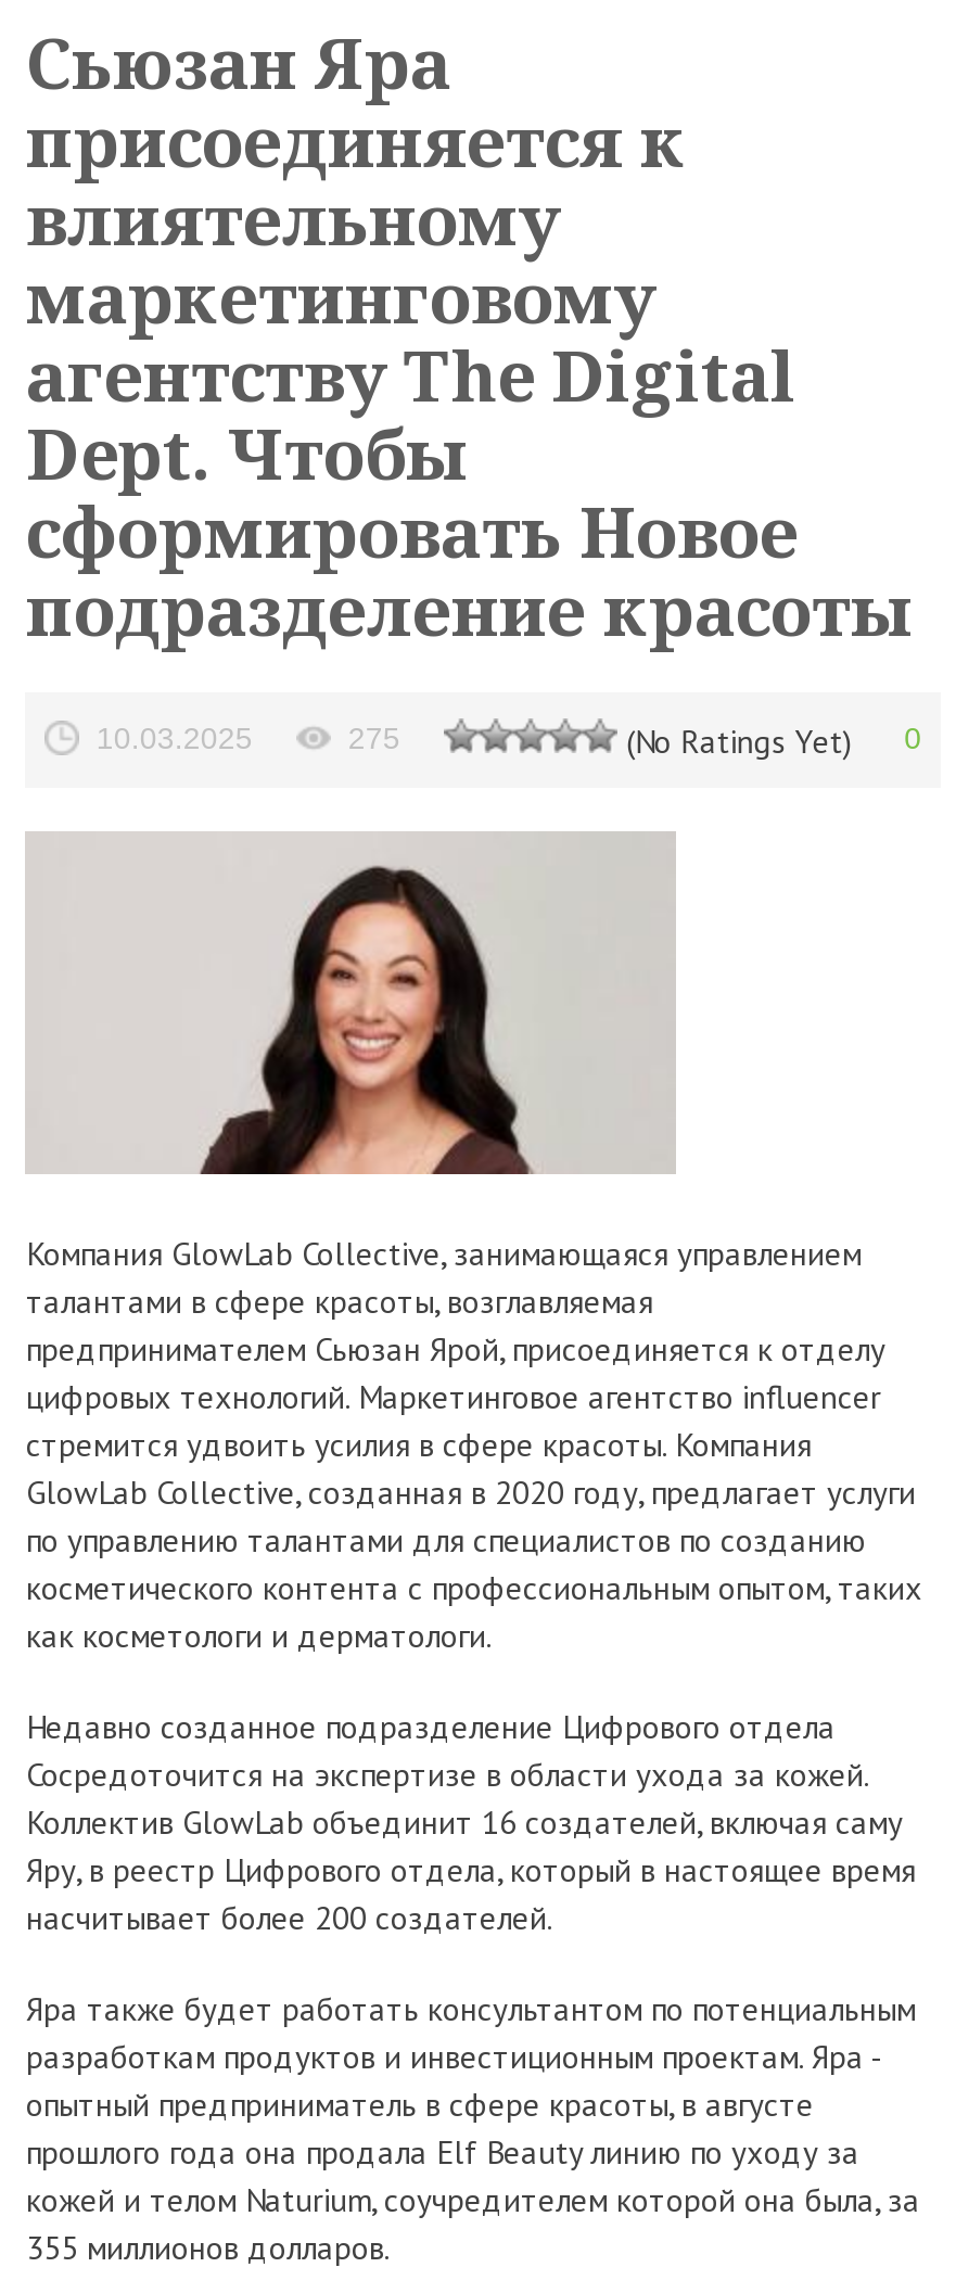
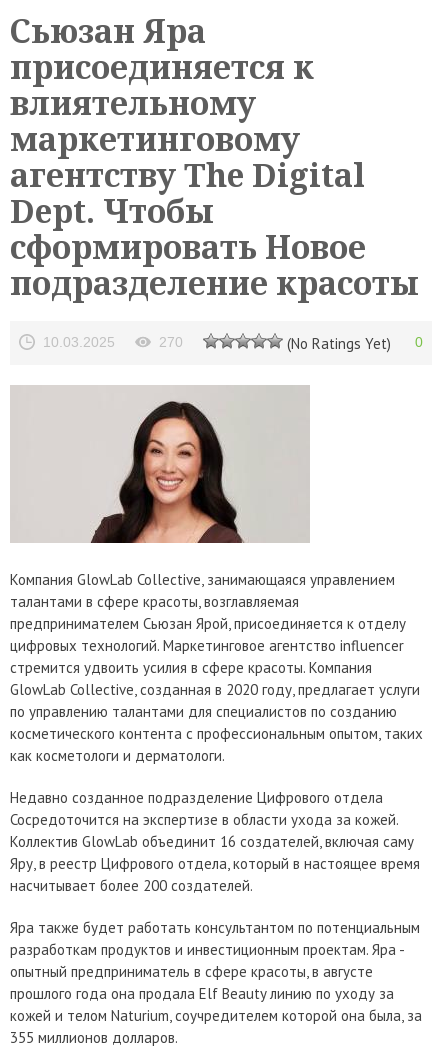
[348,721,400,755] 275 -> [159,334,183,350] 270

